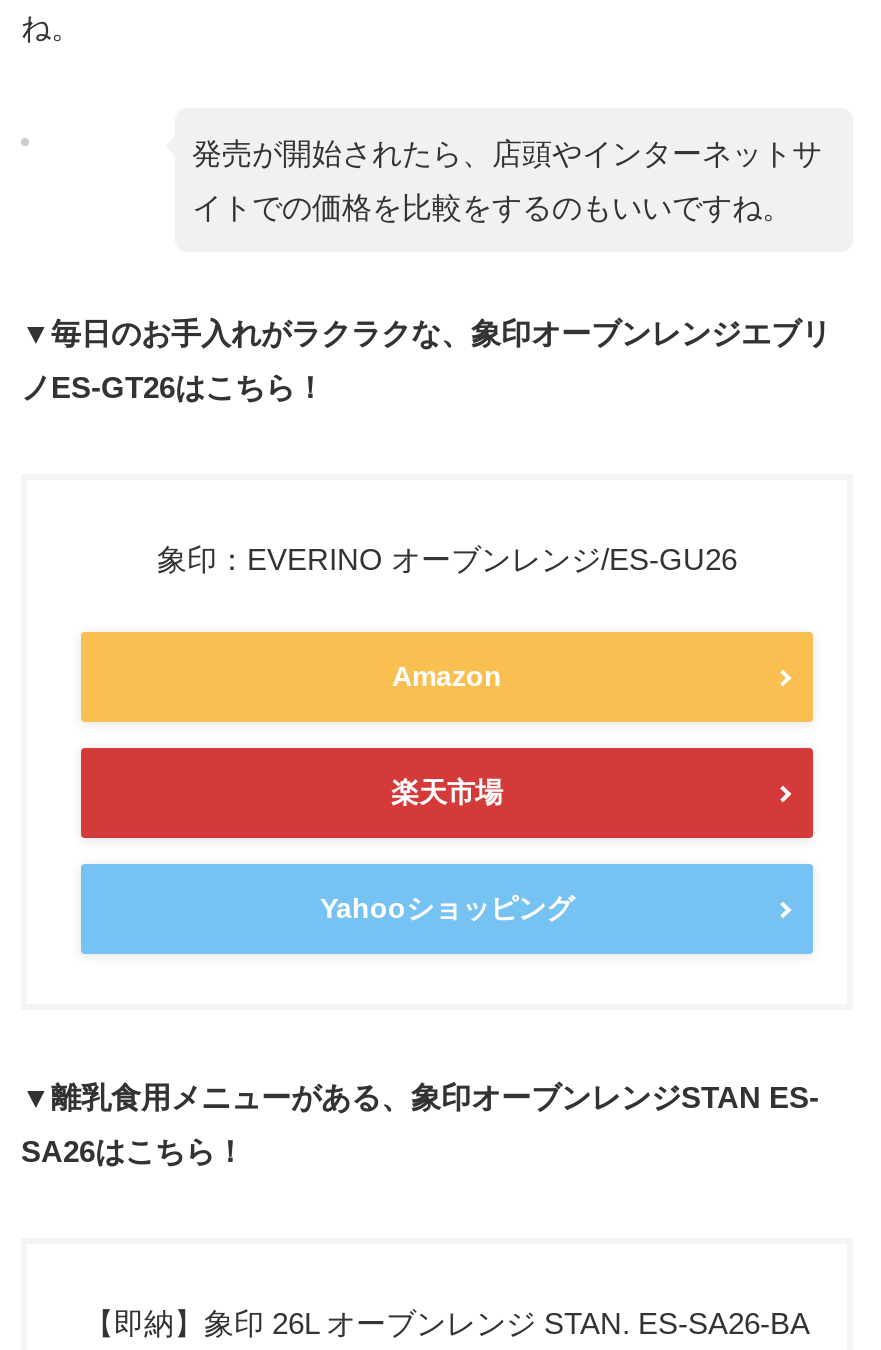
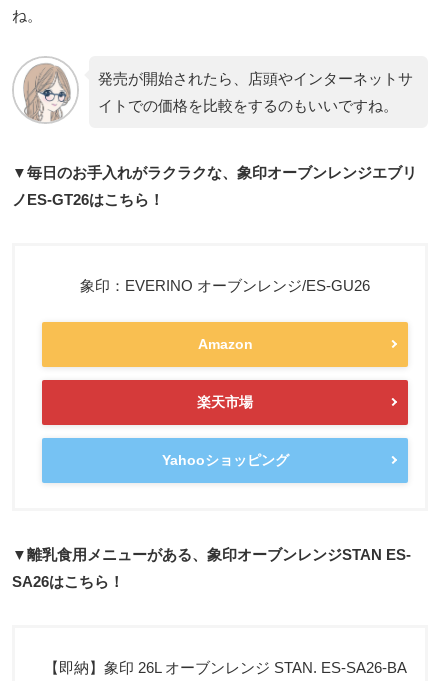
none -> [12,56,79,124] [image]

